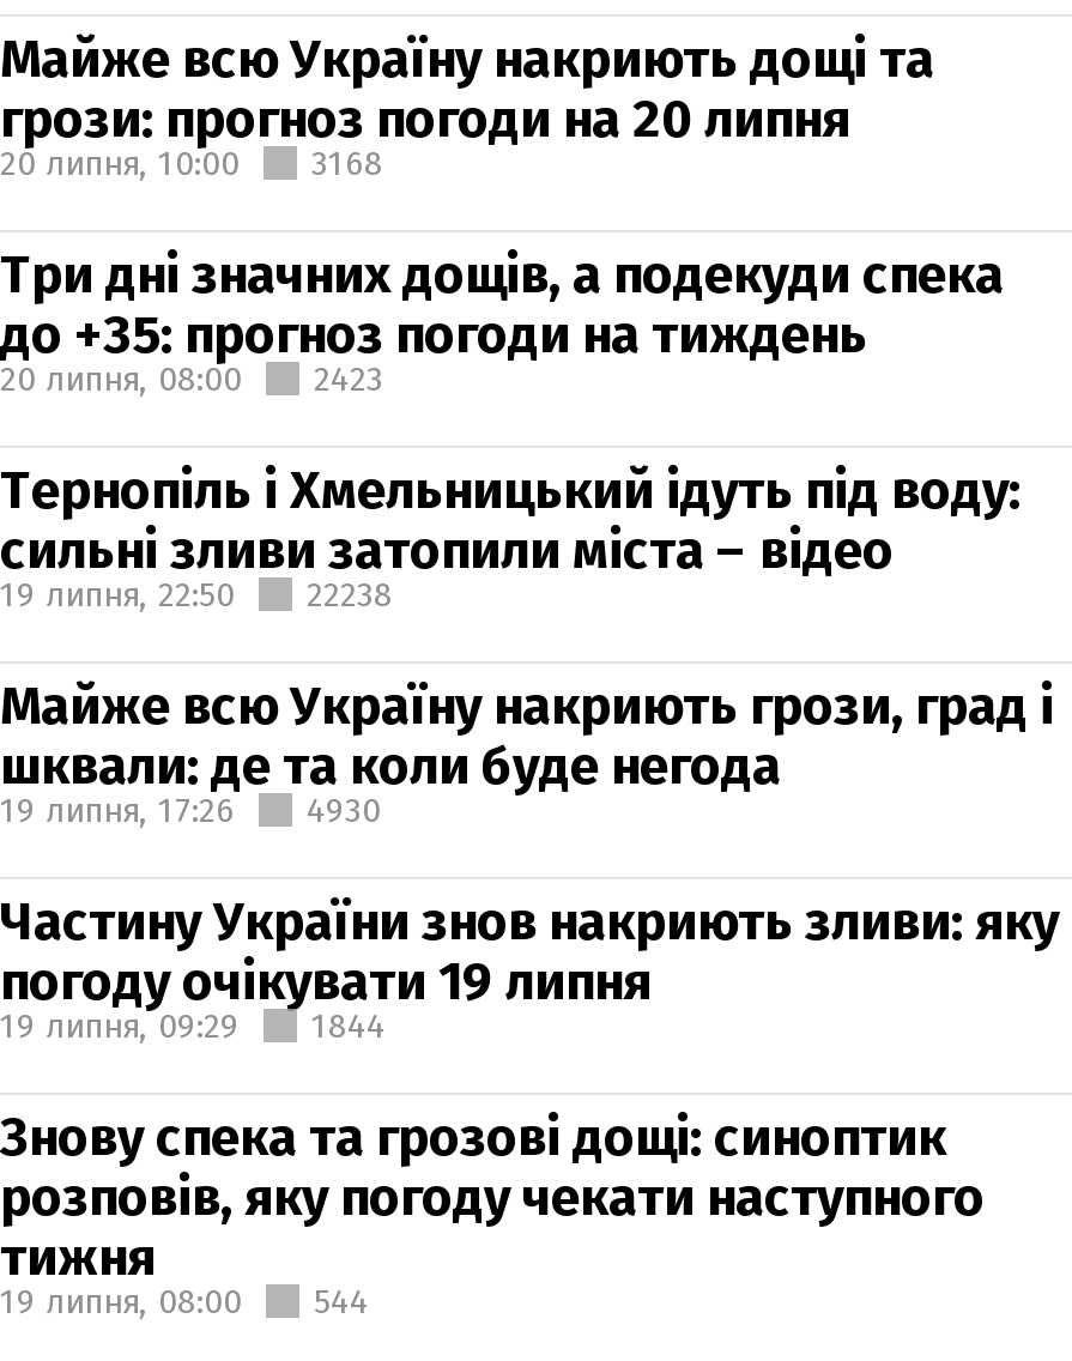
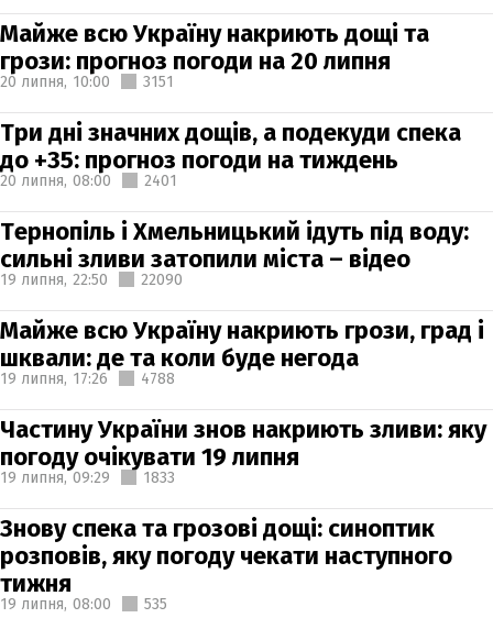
[0,143,383,183] 20 липня, 10:00 3168 -> [0,72,174,91] 20 липня, 10:00 3151
[0,358,383,399] 20 липня, 08:00 2423 -> [0,171,177,190] 20 липня, 08:00 2401
[0,574,393,615] 19 липня, 22:50 22238 -> [0,270,183,289] 19 липня, 22:50 22090
[0,790,381,830] 19 липня, 17:26 4930 -> [0,369,175,388] 19 липня, 17:26 4788
[0,1005,386,1046] 19 липня, 09:29 1844 -> [0,468,175,487] 19 липня, 09:29 1833
[0,1281,369,1321] 19 липня, 08:00 544 -> [0,594,167,613] 19 липня, 08:00 535

